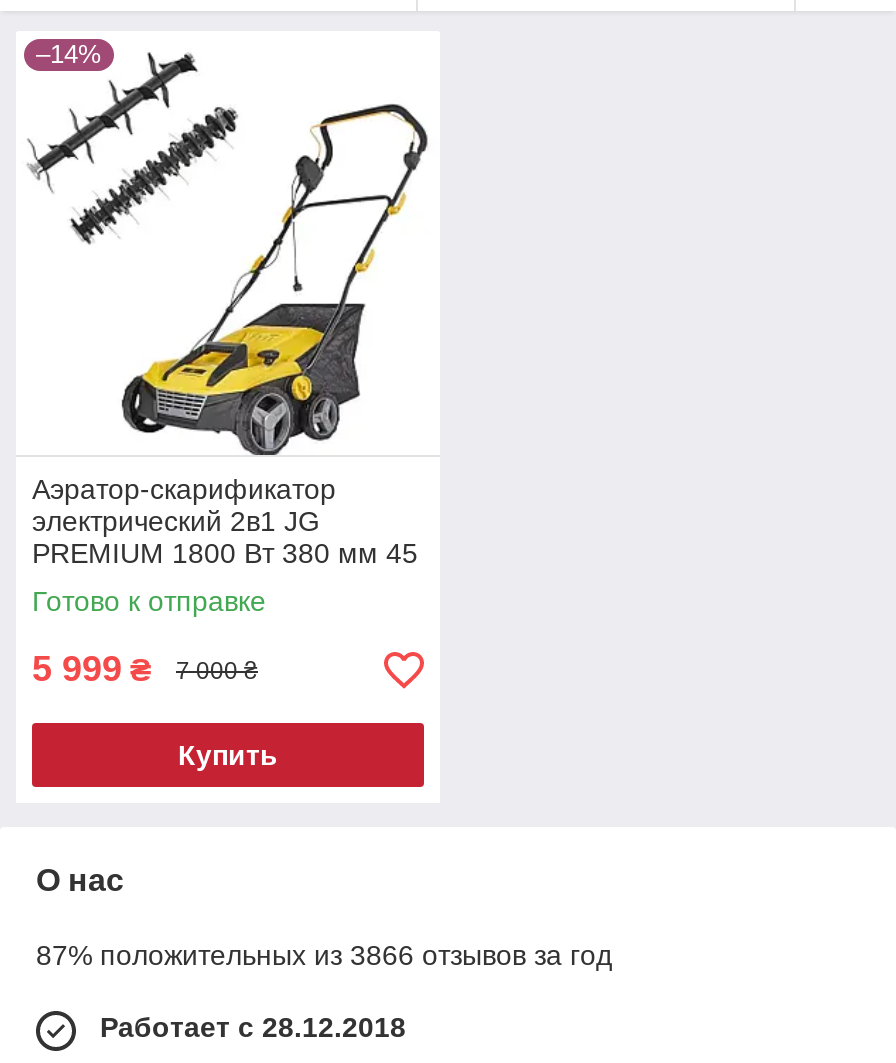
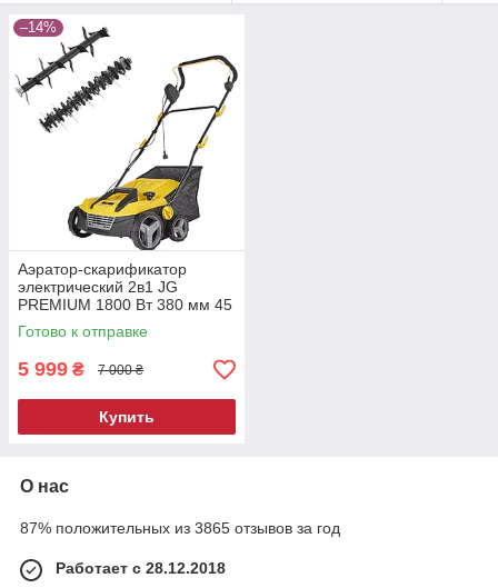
[36,939,612,971] 87% положительных из 3866 отзывов за год -> [20,519,340,537] 87% положительных из 3865 отзывов за год

